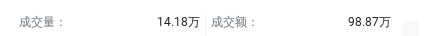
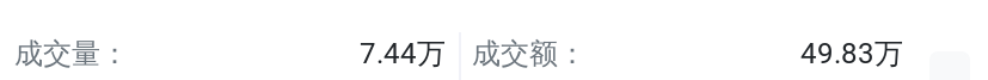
[156,15,258,29] 14.18万 成交额： -> [360,36,587,70] 7.44万 成交额：
[348,15,391,29] 98.87万 -> [800,36,903,70] 49.83万

